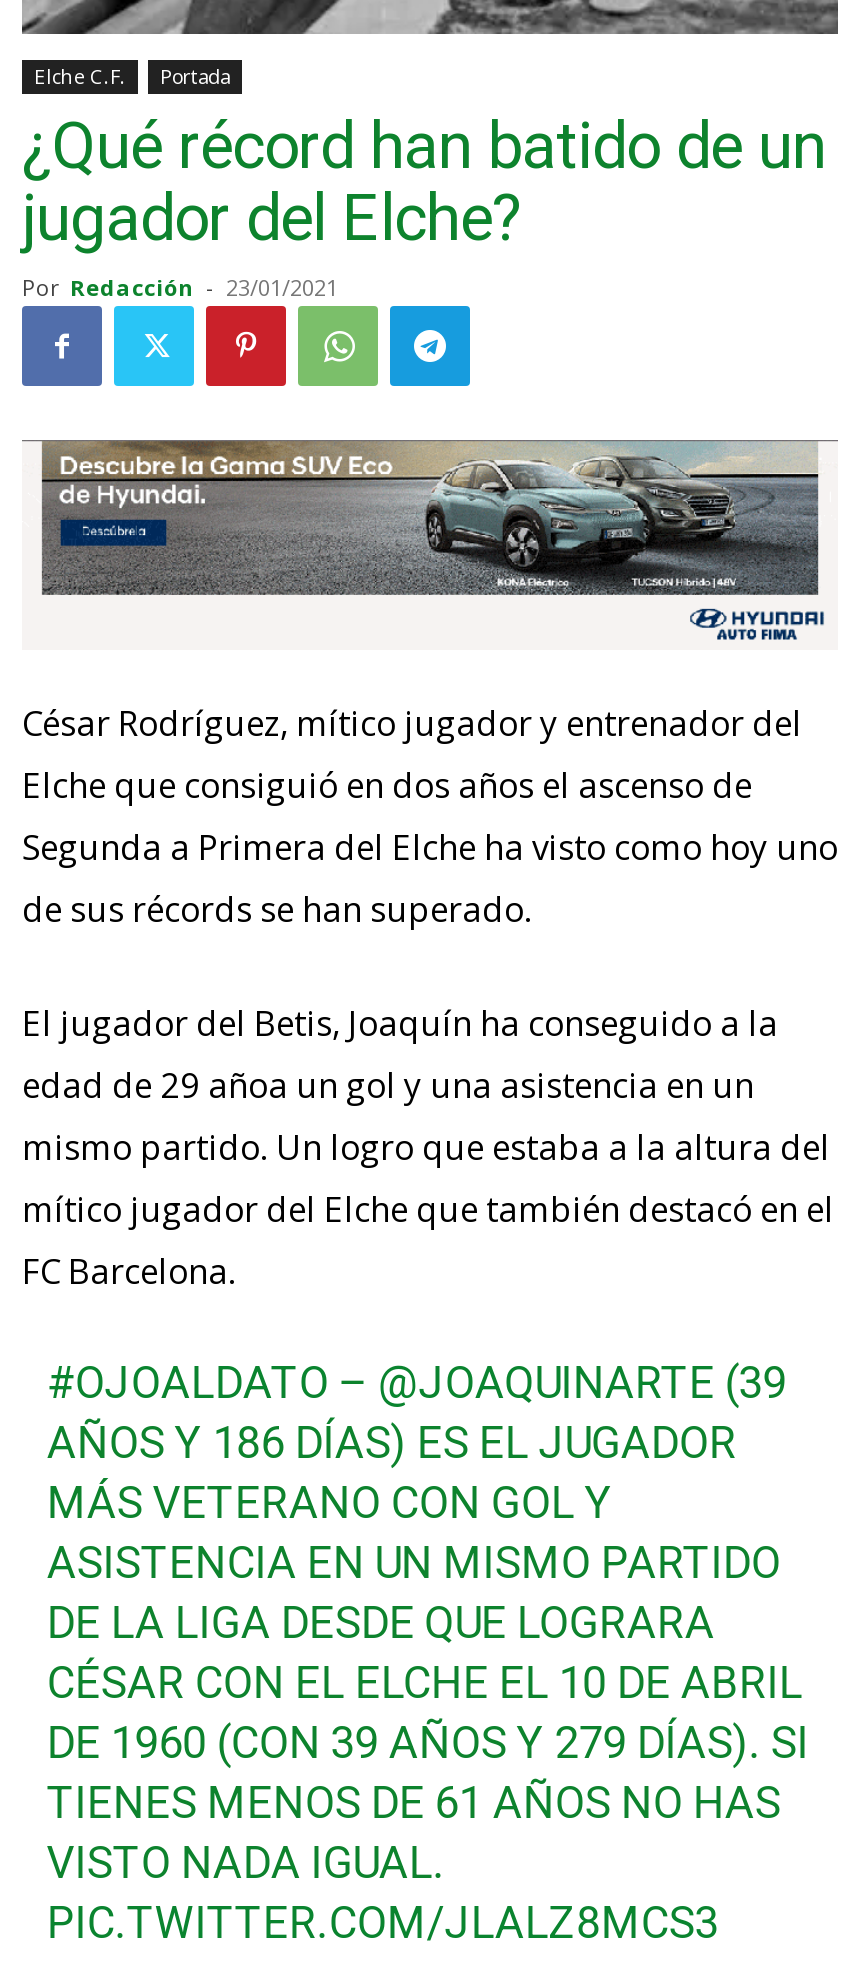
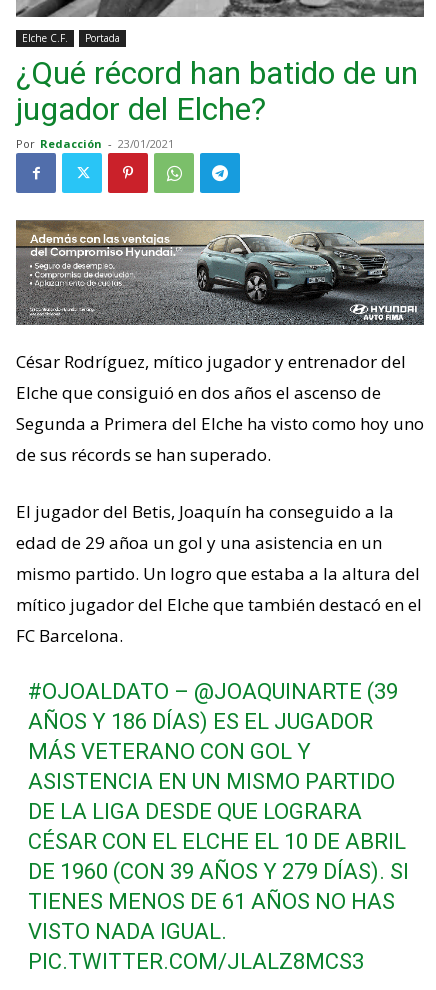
[22,440,838,650] [image] -> [15,220,425,326] [image]

